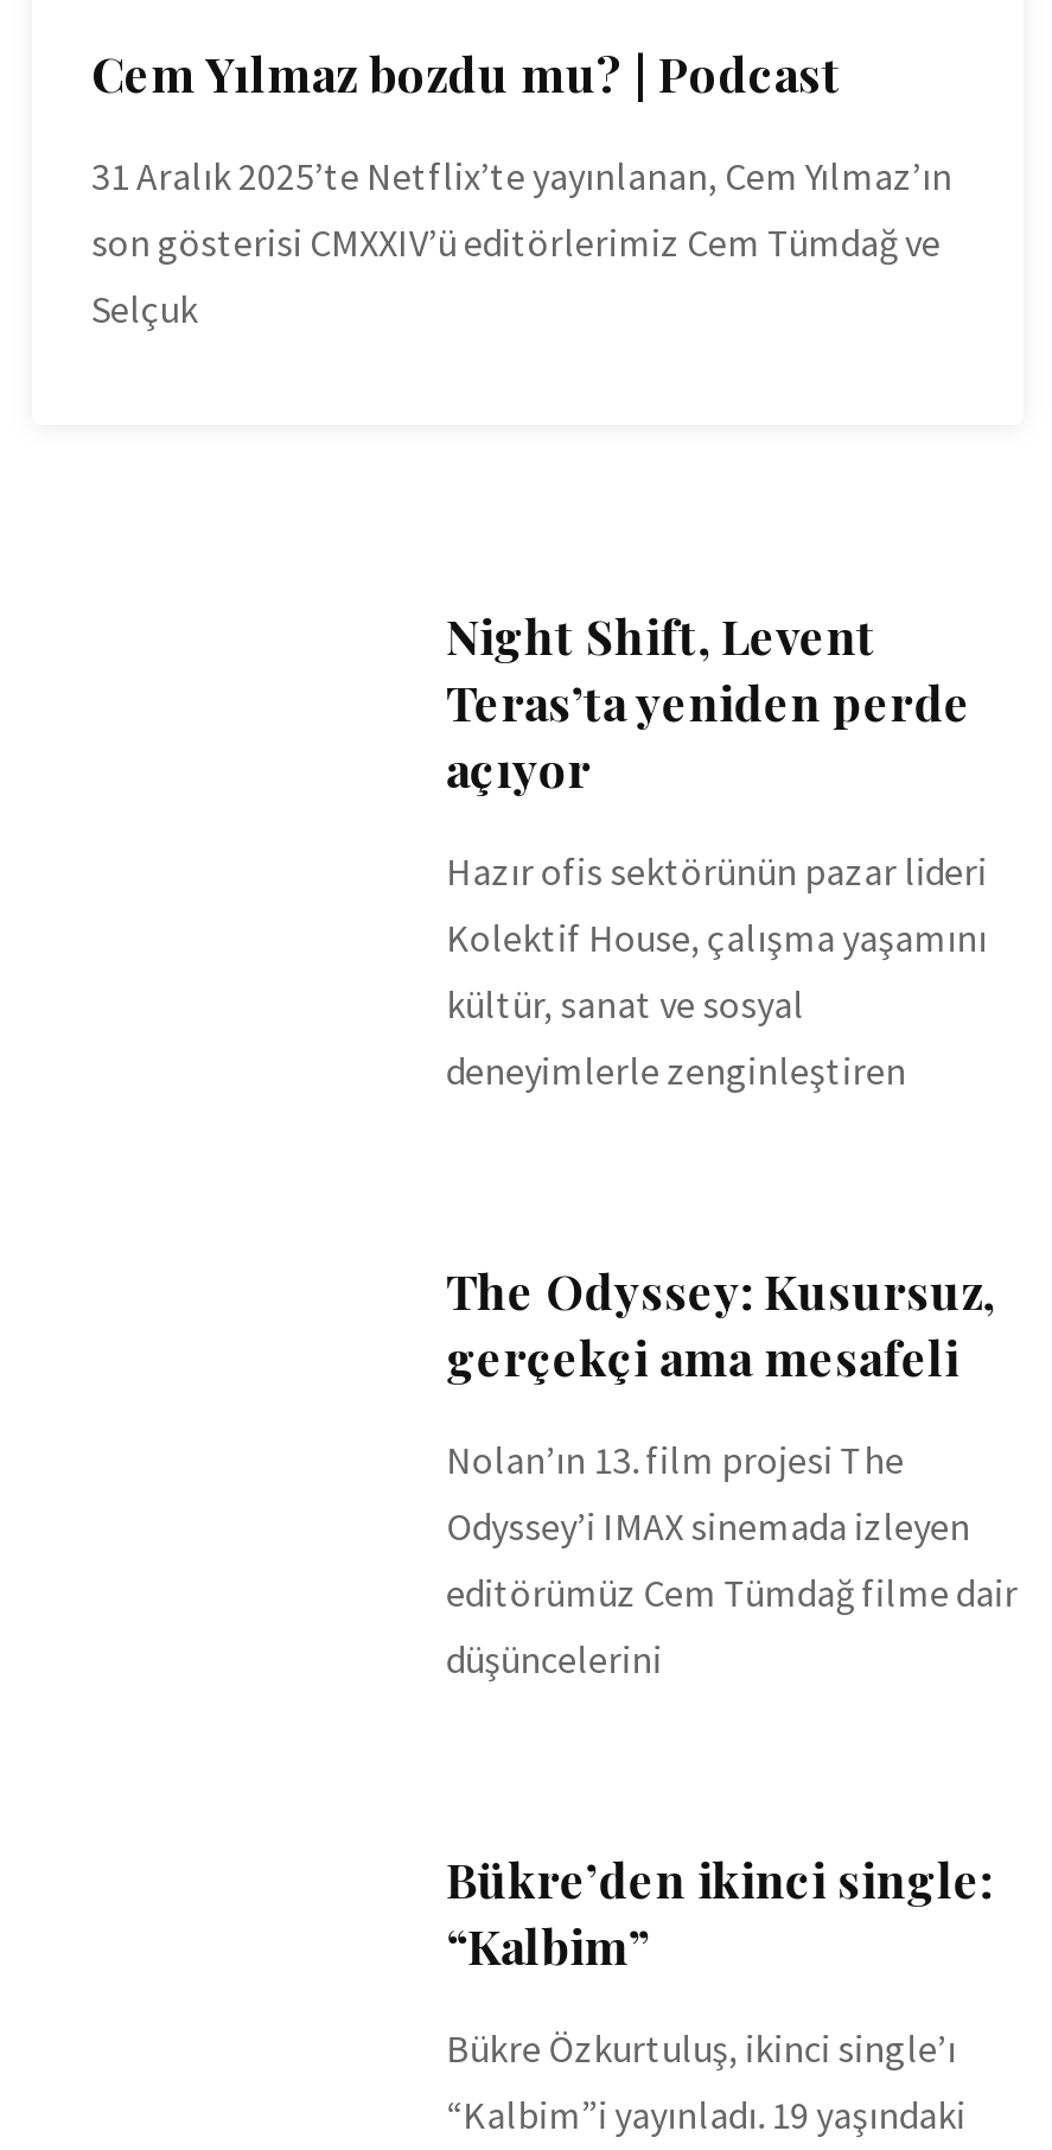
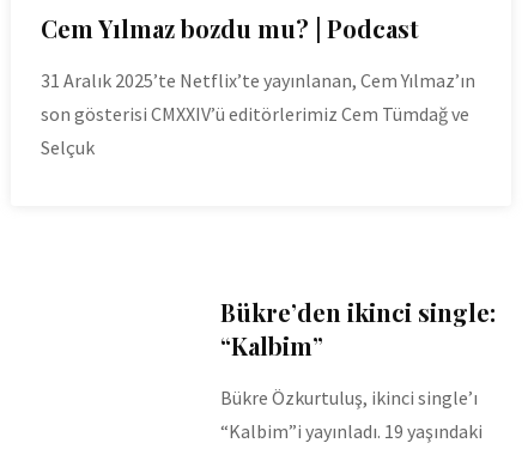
[446,603,987,1094] Night Shift, Levent | Teras’ta yeniden perde | açıyor | Hazır ofis sektörünün pazar lideri | Kolektif House, çalışma yaşamını | kültür, sanat ve sosyal | deneyimlerle zenginleştiren -> none
[446,1258,1018,1683] The Odyssey: Kusursuz, | gerçekçi ama mesafeli | Nolan’ın 13. film projesi The | Odyssey’i IMAX sinemada izleyen | editörümüz Cem Tümdağ filme dair | düşüncelerini -> none

